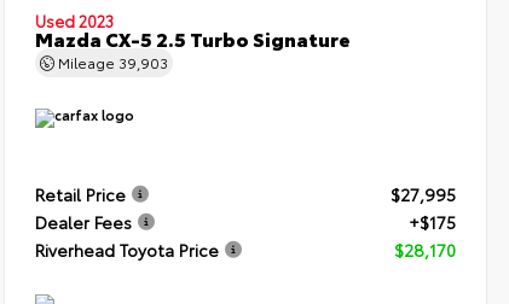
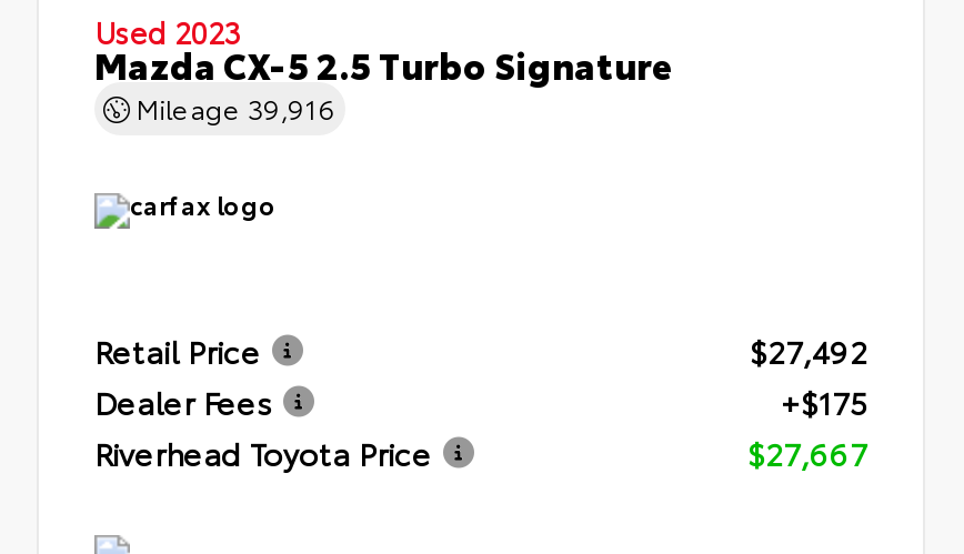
[54,51,168,72] Mileage 39,903 -> [130,89,337,126] Mileage 39,916
[391,182,456,206] $27,995 -> [750,330,867,374] $27,492
[394,238,456,262] $28,170 -> [747,432,867,476] $27,667

